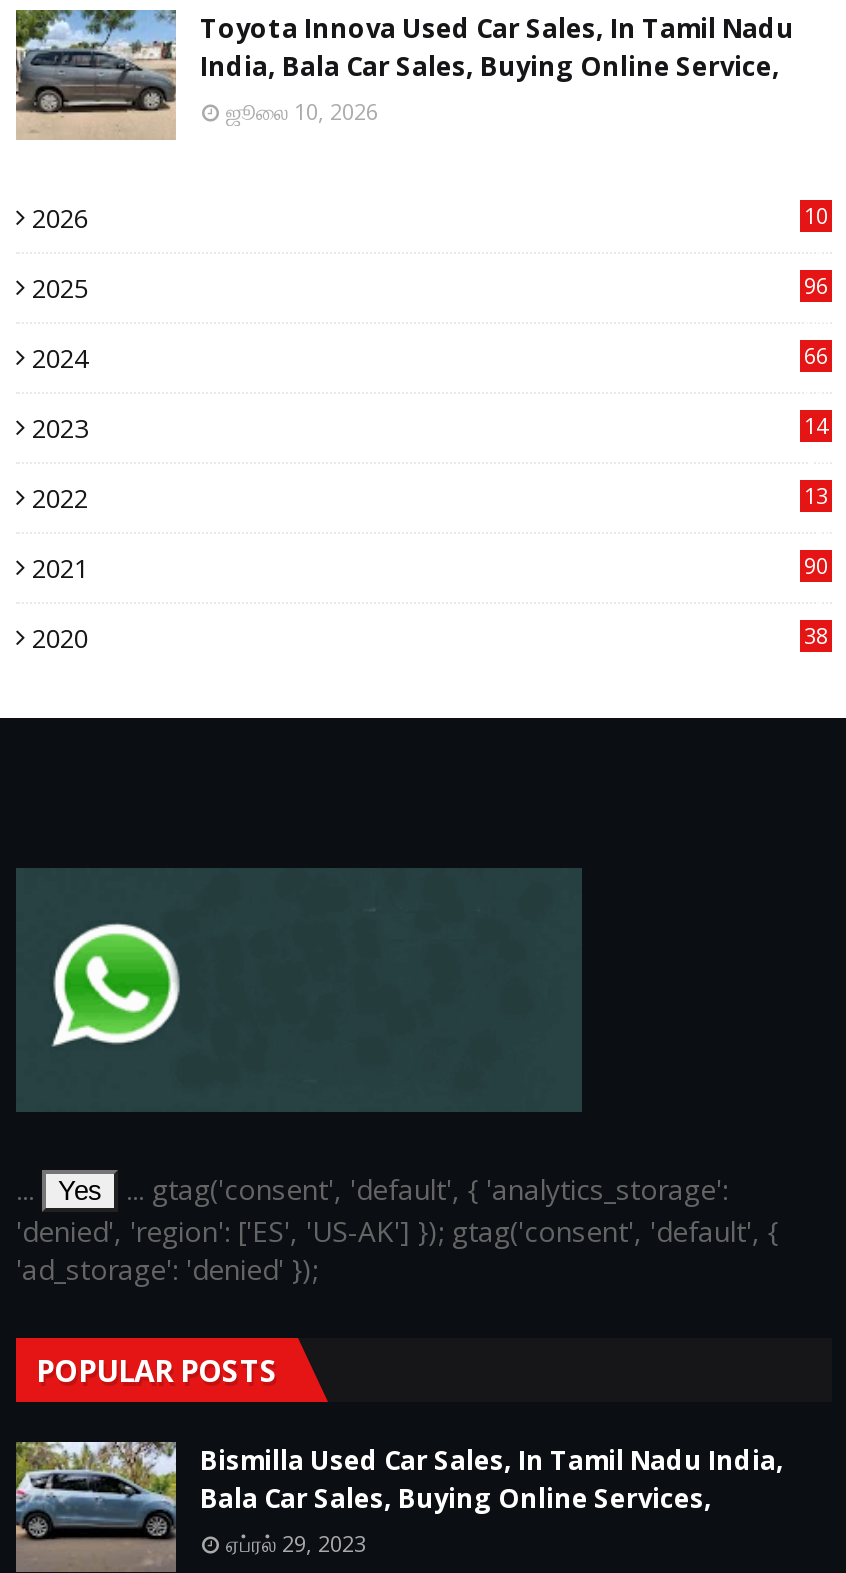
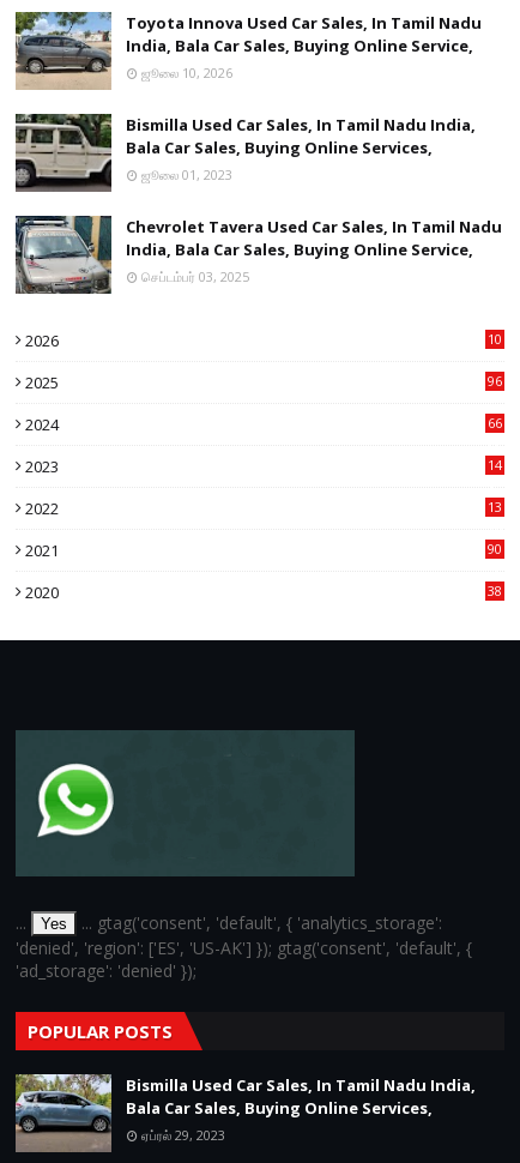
none -> [14,113,502,285] [image] | Bismilla Used Car Sales, In Tamil Nadu India, | Bala Car Sales, Buying Online Services, | ஜூலை 01, 2023 | Chevrolet Tavera Used Car Sales, In Tamil Nadu | India, Bala Car Sales, Buying Online Service, | செப்டம்பர் 03, 2025
none -> [16,215,111,295] [image]

